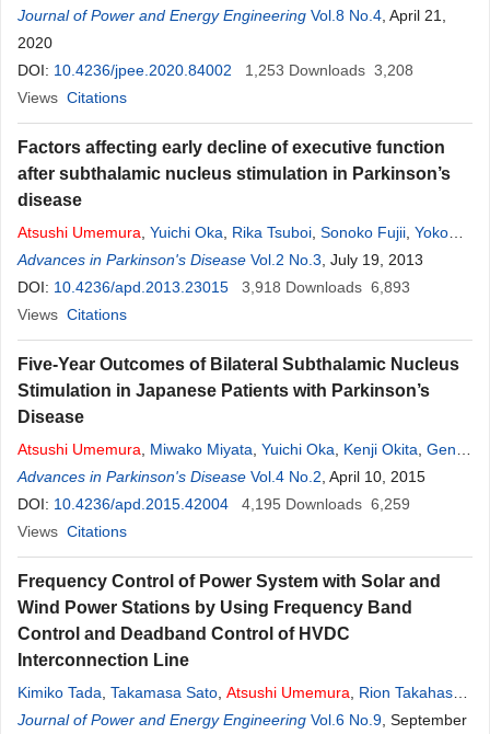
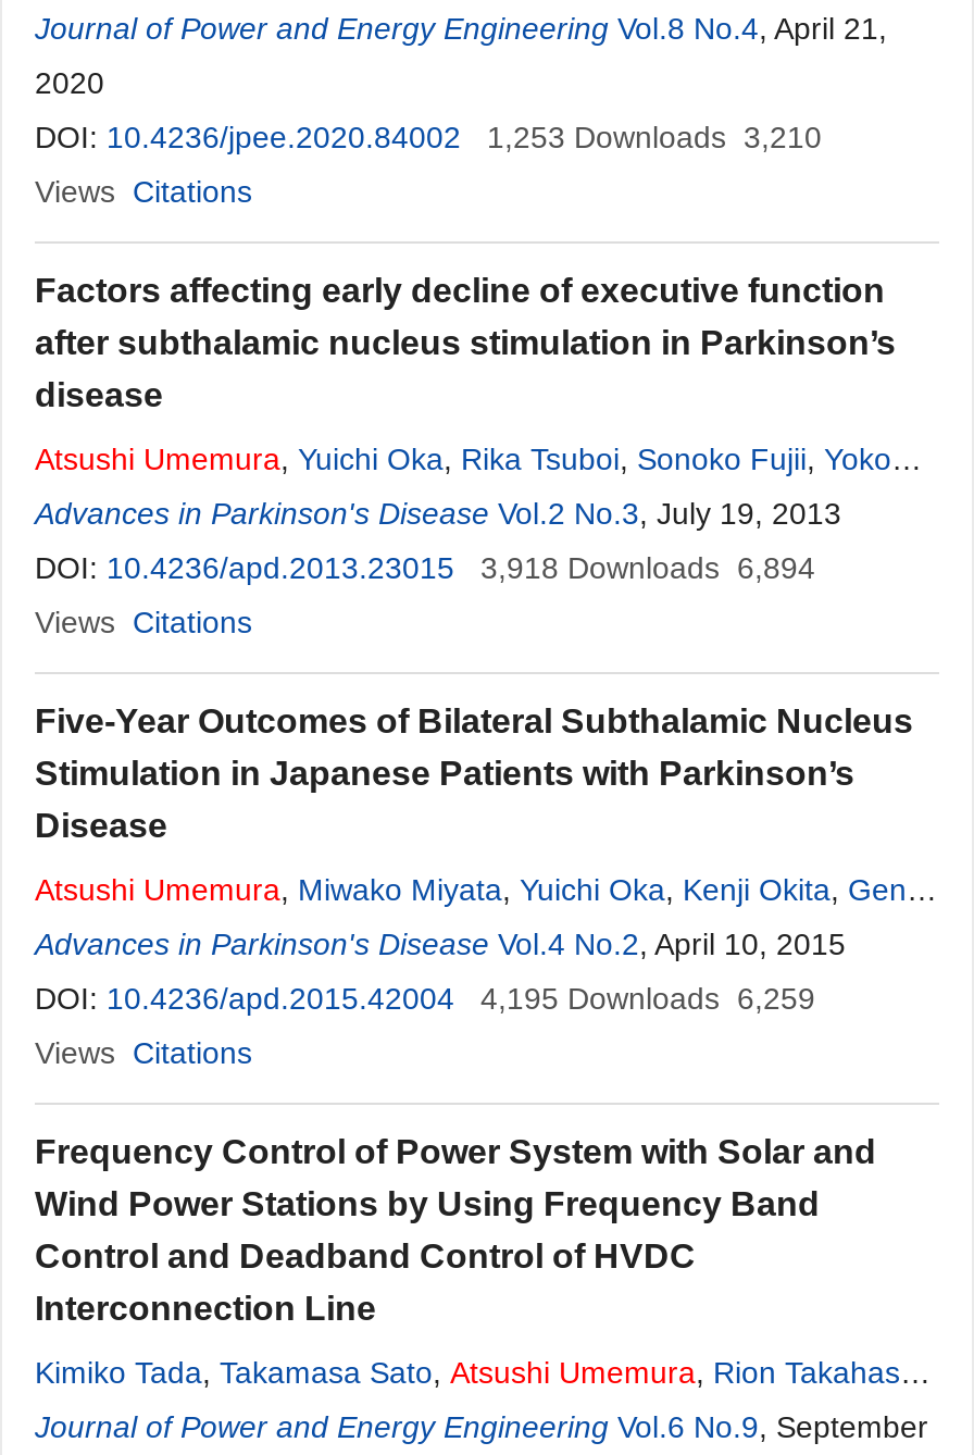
[17,61,413,79] DOI: 10.4236/jpee.2020.84002 1,253 Downloads 3,208 -> [35,120,822,154] DOI: 10.4236/jpee.2020.84002 1,253 Downloads 3,210
[17,278,410,296] DOI: 10.4236/apd.2013.23015 3,918 Downloads 6,893 -> [35,550,815,585] DOI: 10.4236/apd.2013.23015 3,918 Downloads 6,894

